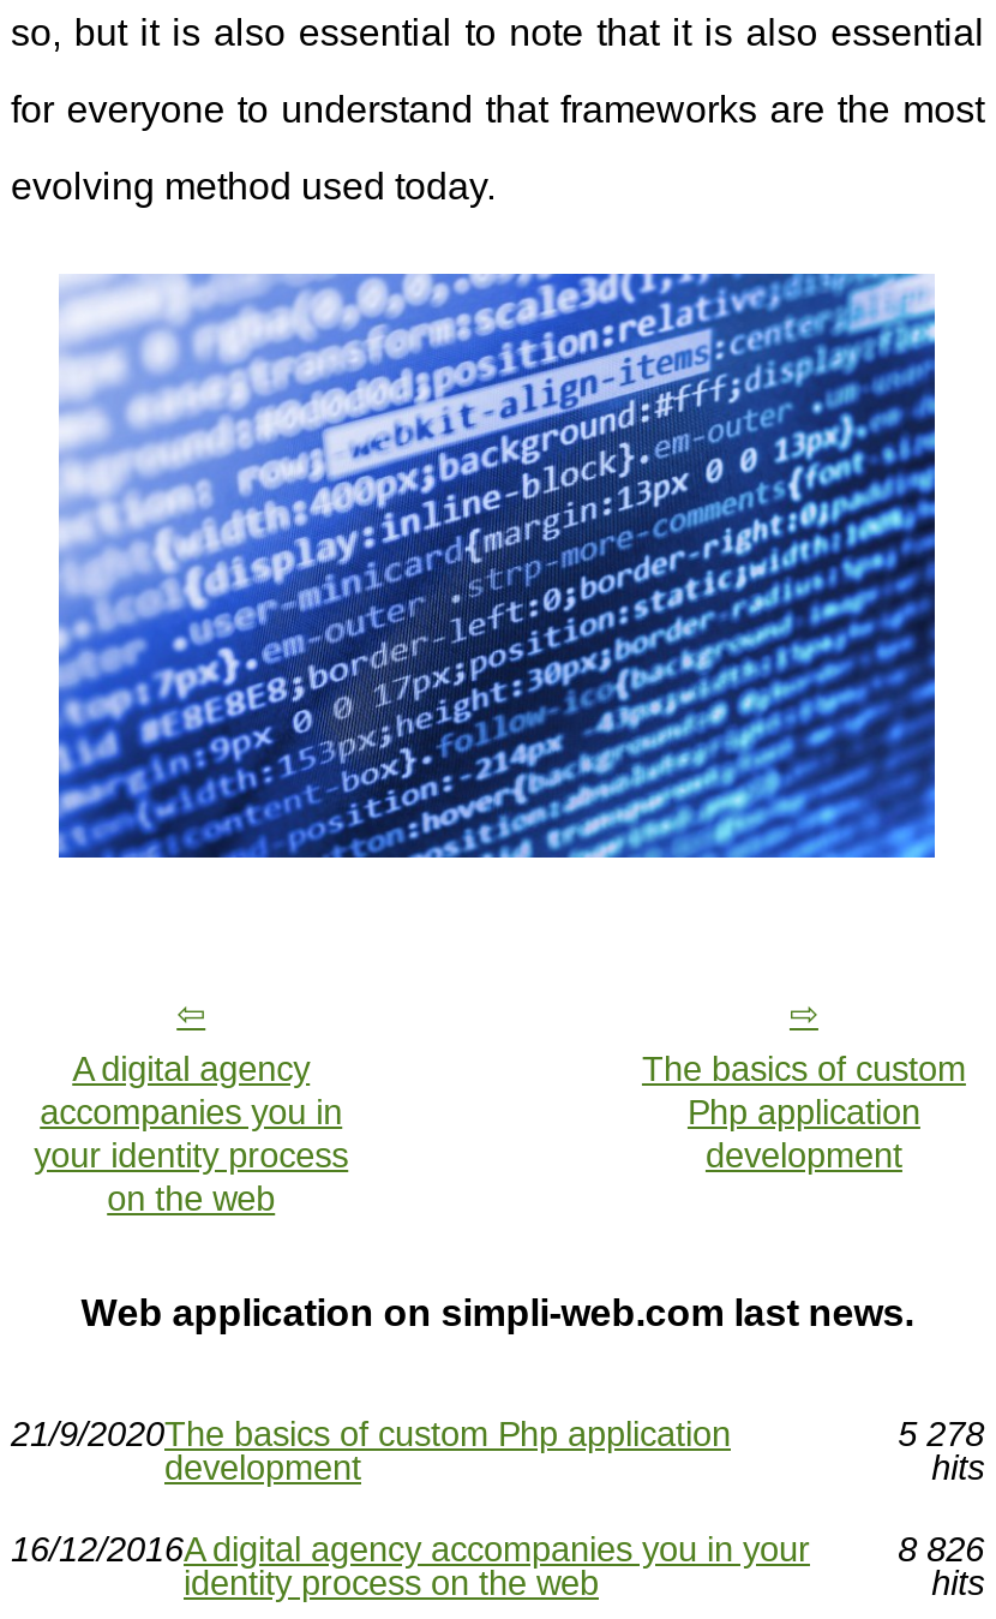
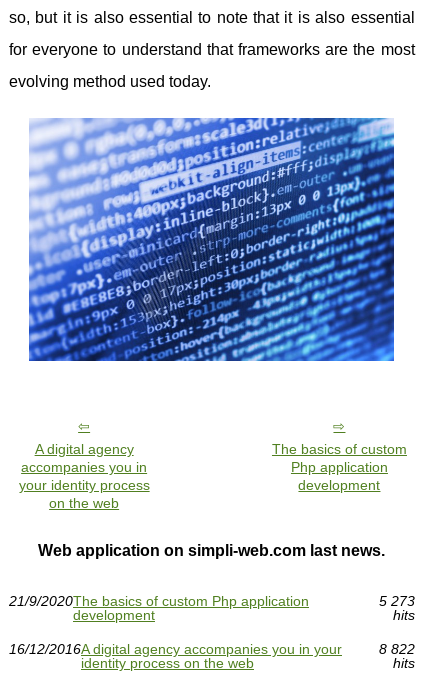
[898,1415,984,1453] 5 278 -> [379,593,415,609] 5 273
[898,1530,984,1569] 8 826 -> [379,641,415,657] 8 822

